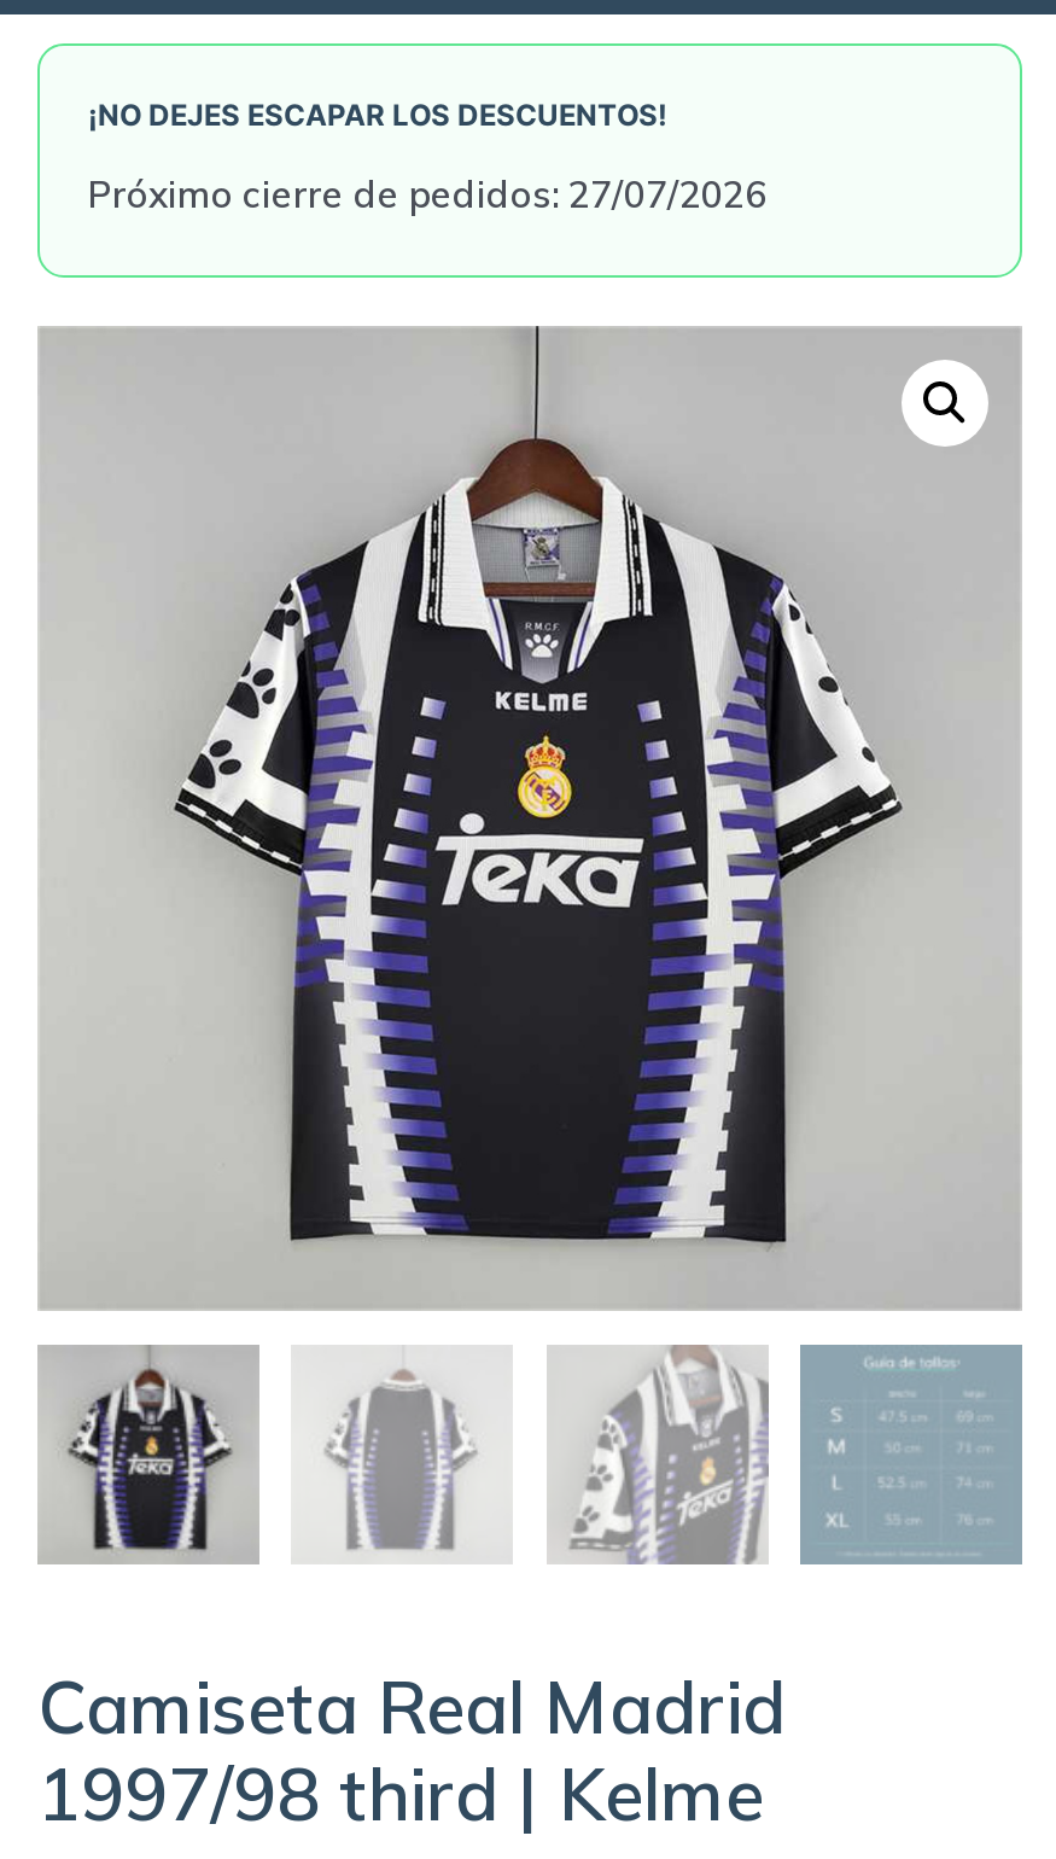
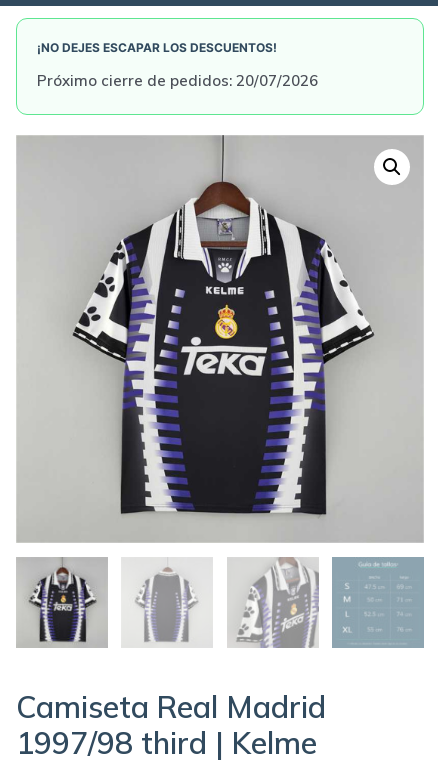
[88,171,766,217] Próximo cierre de pedidos: 27/07/2026 -> [37,71,318,90] Próximo cierre de pedidos: 20/07/2026

